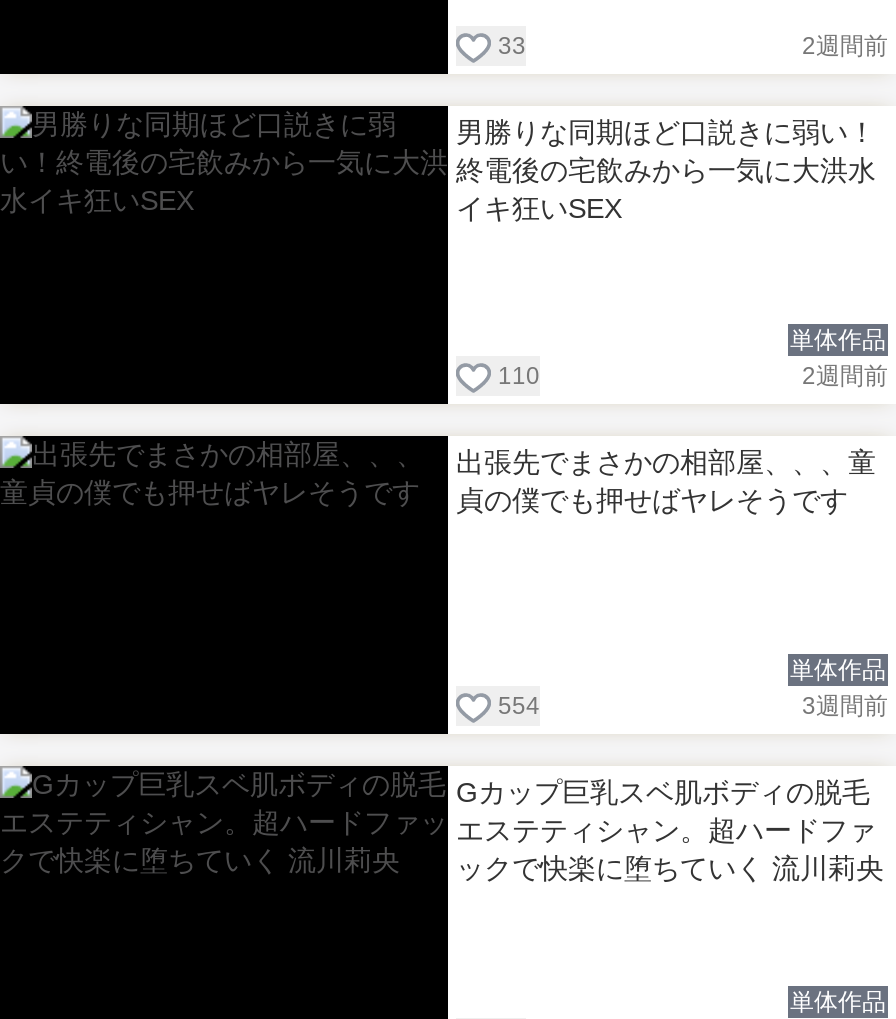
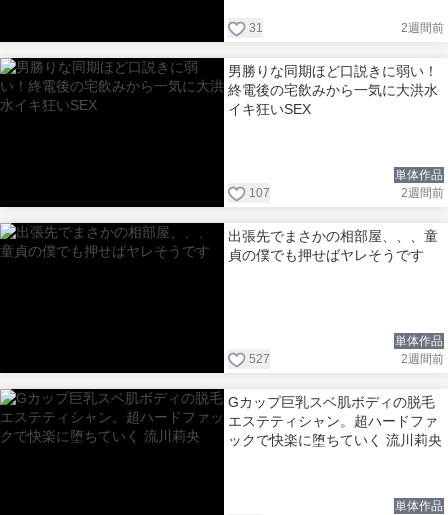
[498,31,526,59] 33 -> [249,21,263,35] 31
[498,361,540,389] 110 -> [249,186,270,200] 107
[498,692,540,720] 554 -> [249,352,270,366] 527
[802,692,888,720] 3週間前 -> [401,352,444,366] 2週間前

